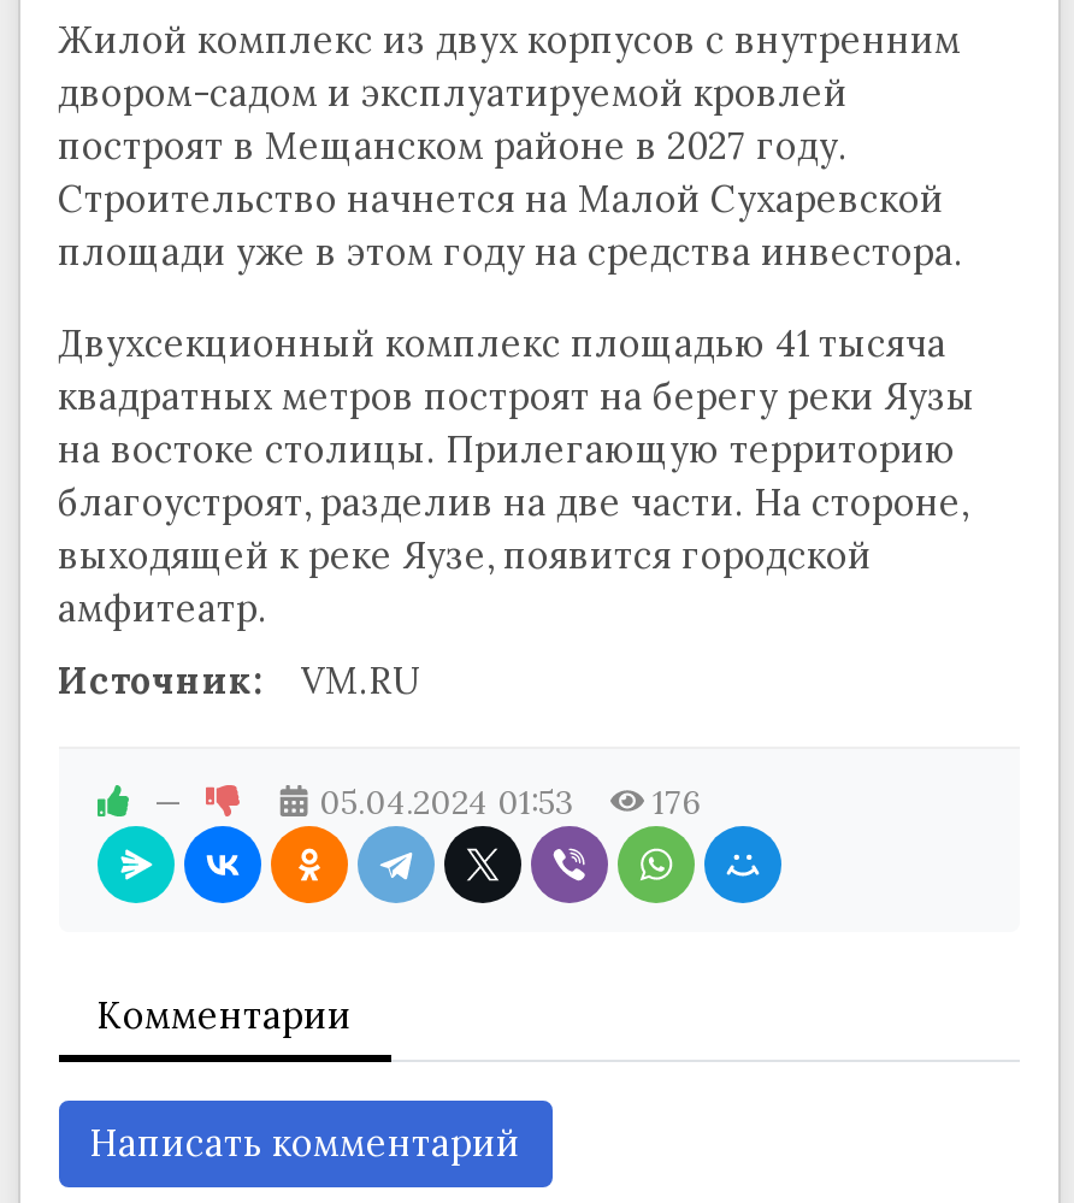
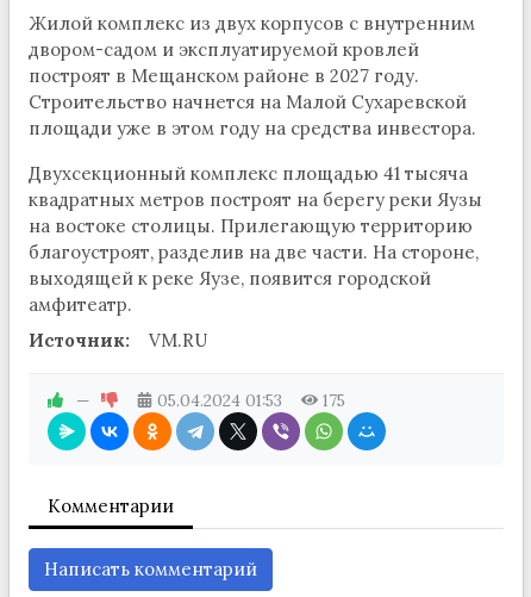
[319,779,701,822] 05.04.2024 01:53 176 -> [157,389,345,411] 05.04.2024 01:53 175

